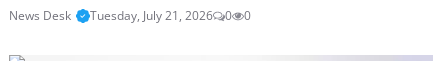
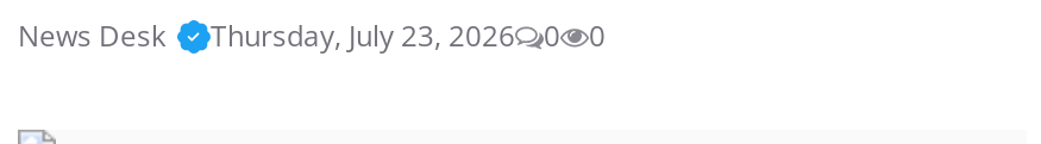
[90,7,213,24] Tuesday, July 21, 2026 -> [211,15,515,56] Thursday, July 23, 2026

